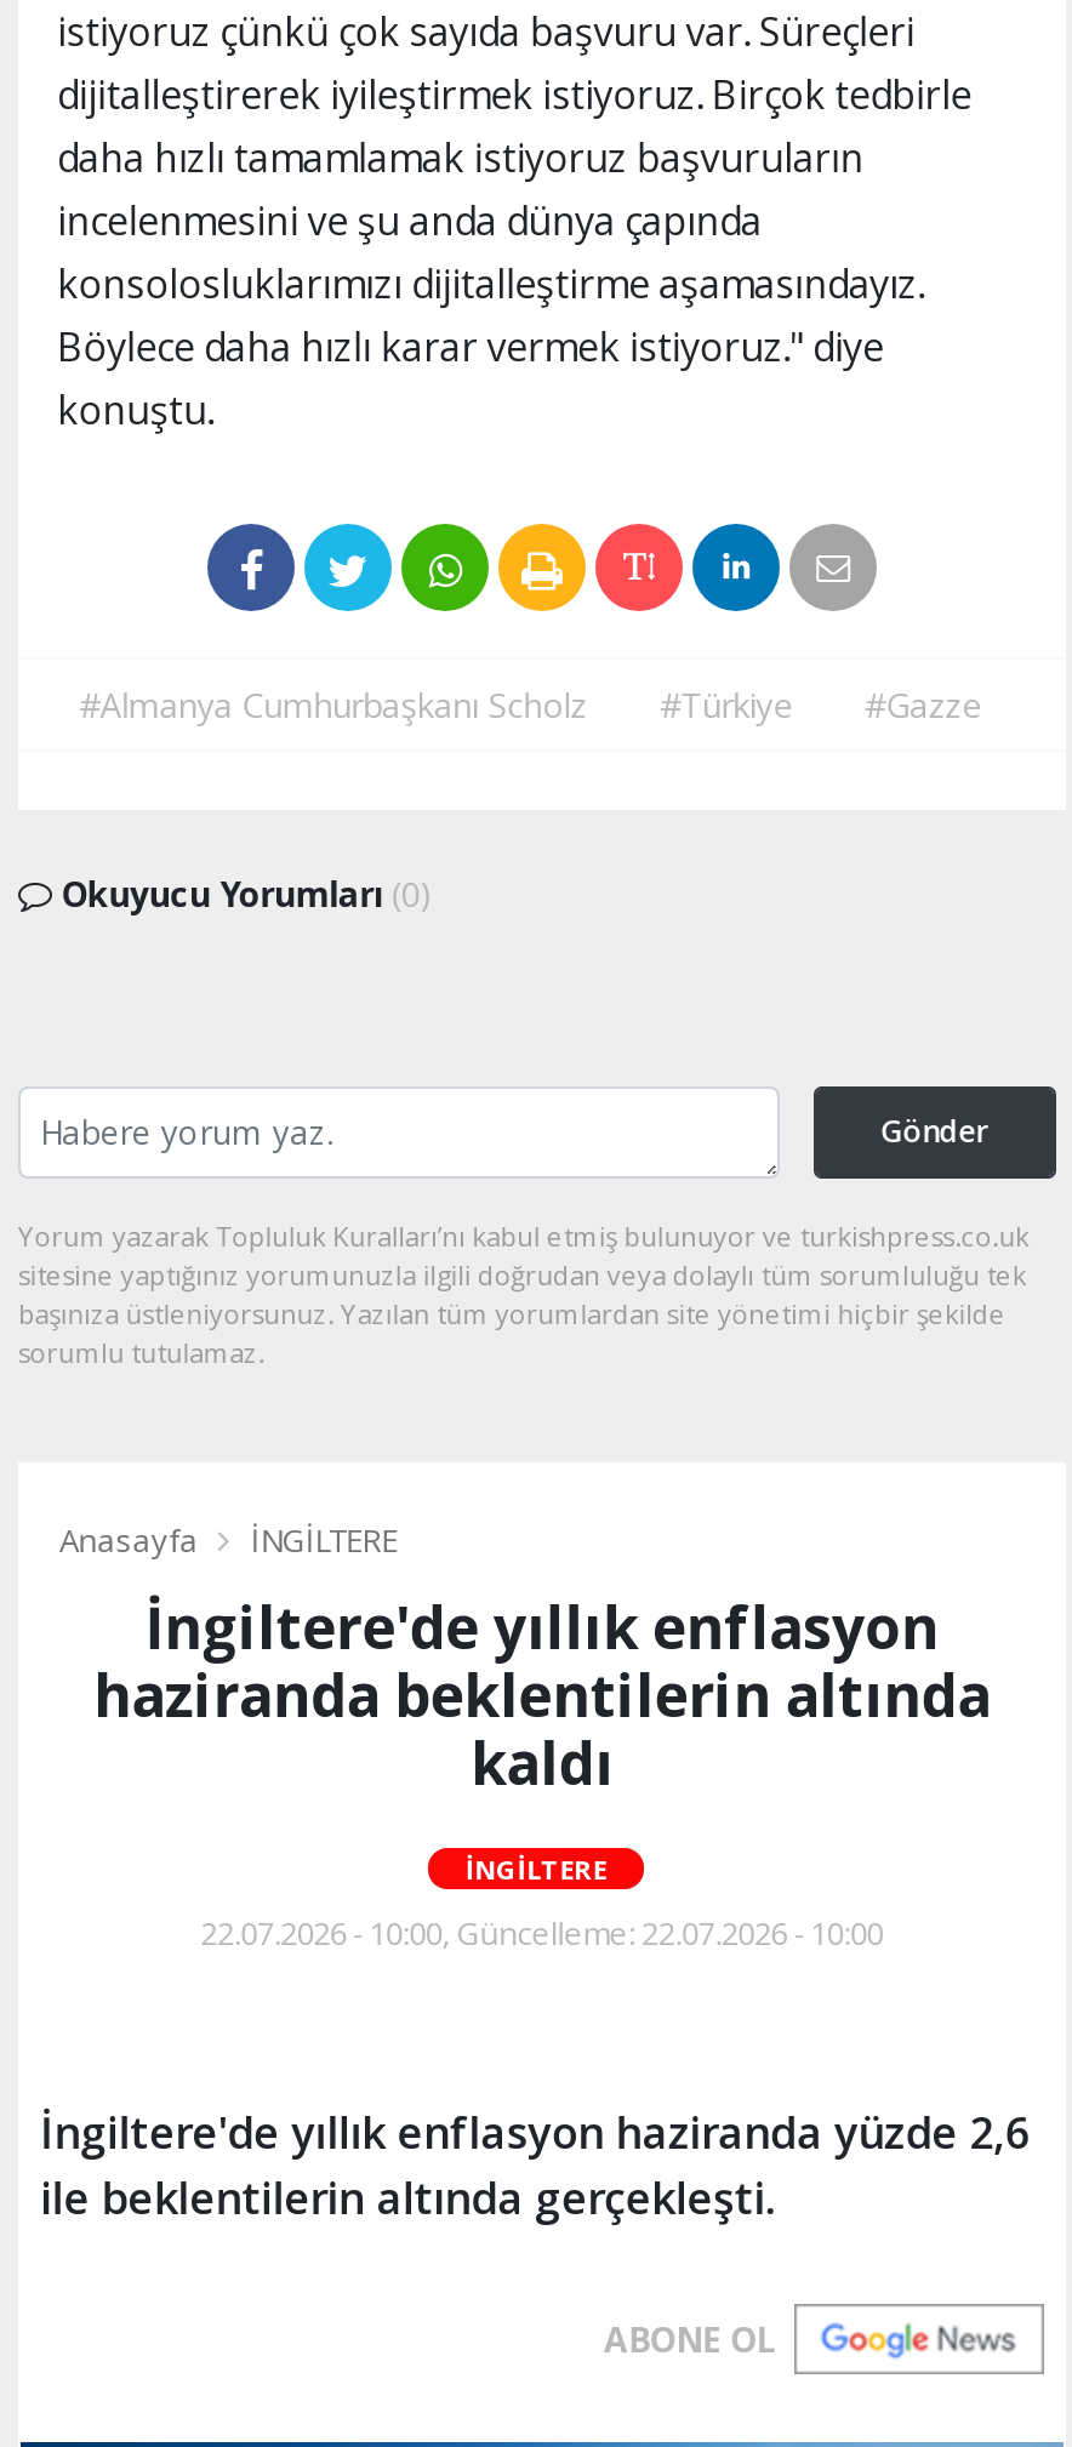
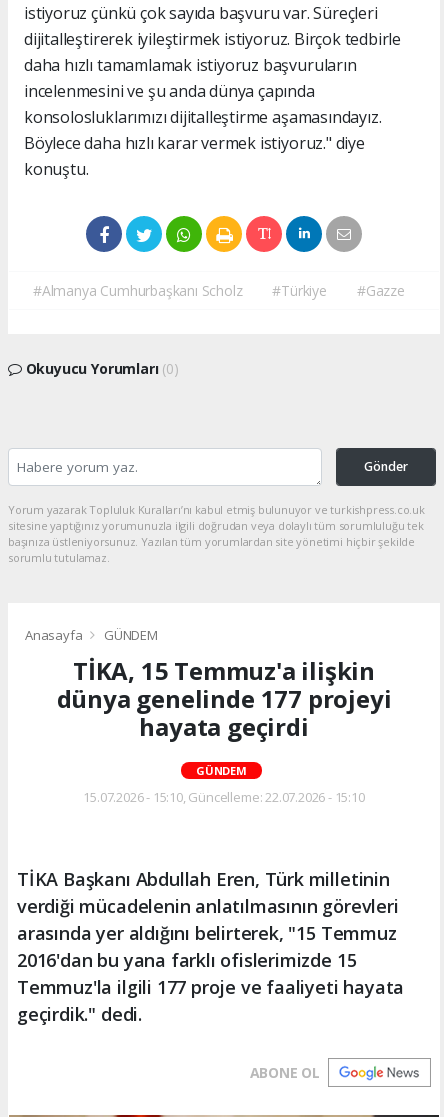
[93,1518,991,1801] İNGİLTERE | İngiltere'de yıllık enflasyon | haziranda beklentilerin altında | kaldı -> [57,626,391,743] GÜNDEM | TİKA, 15 Temmuz'a ilişkin | dünya genelinde 177 projeyi | hayata geçirdi
[465,1850,607,1886] İNGİLTERE -> [196,763,247,778] GÜNDEM
[201,1911,883,1954] 22.07.2026 - 10:00, Güncelleme: 22.07.2026 - 10:00 -> [83,788,365,806] 15.07.2026 - 15:10, Güncelleme: 22.07.2026 - 15:10
[40,2102,1029,2226] İngiltere'de yıllık enflasyon haziranda yüzde 2,6 | ile beklentilerin altında gerçekleşti. -> [17,867,404,1026] TİKA Başkanı Abdullah Eren, Türk milletinin | verdiği mücadelenin anlatılmasının görevleri | arasında yer aldığını belirterek, "15 Temmuz | 2016'dan bu yana farklı ofislerimizde 15 | Temmuz'la ilgili 177 proje ve faaliyeti hayata | geçirdik." dedi.

